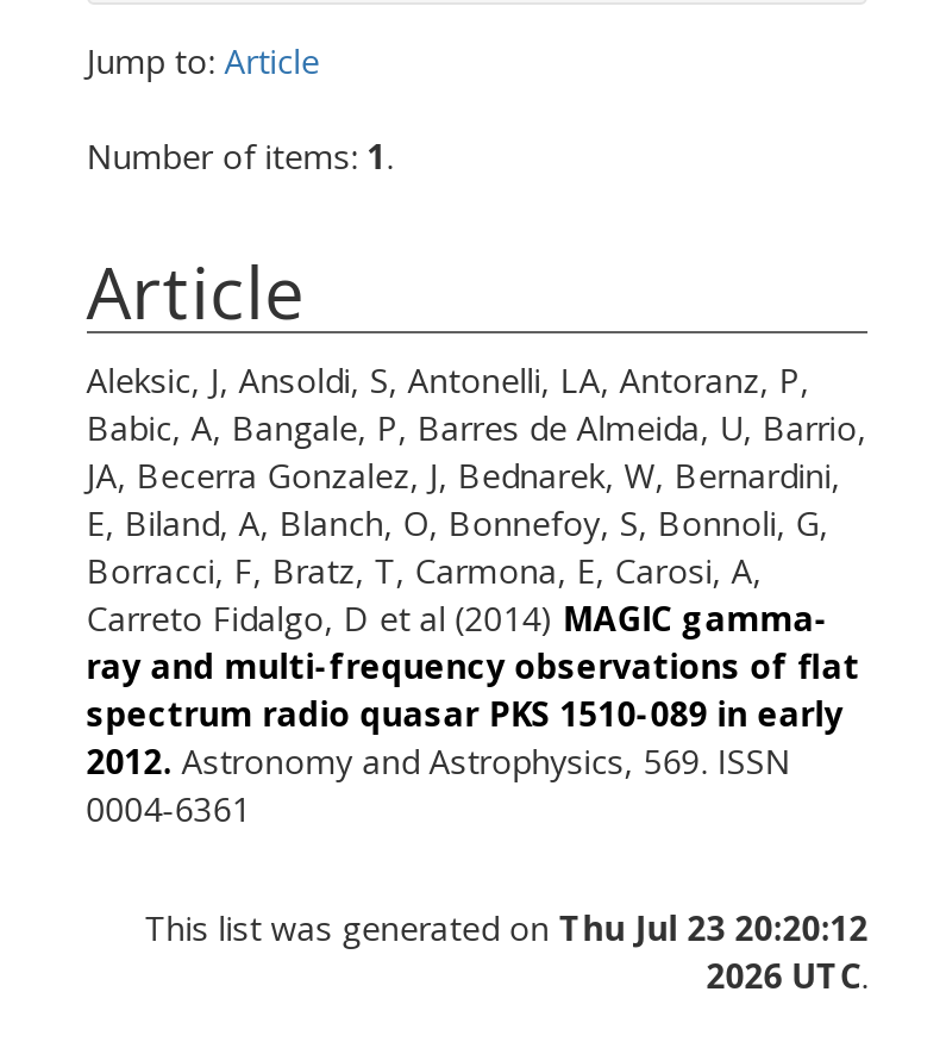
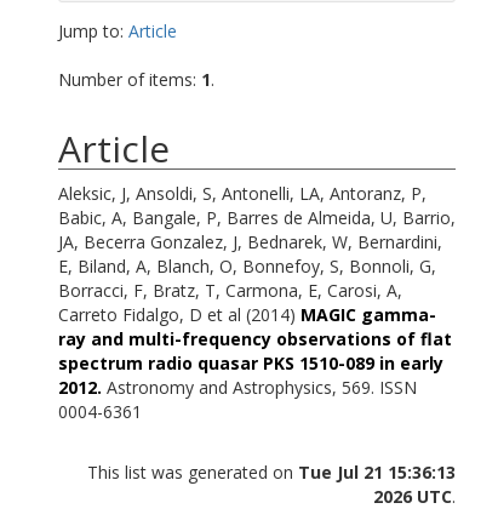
[144,904,868,949] This list was generated on Thu Jul 23 20:20:12 -> [87,460,456,483] This list was generated on Tue Jul 21 15:36:13

